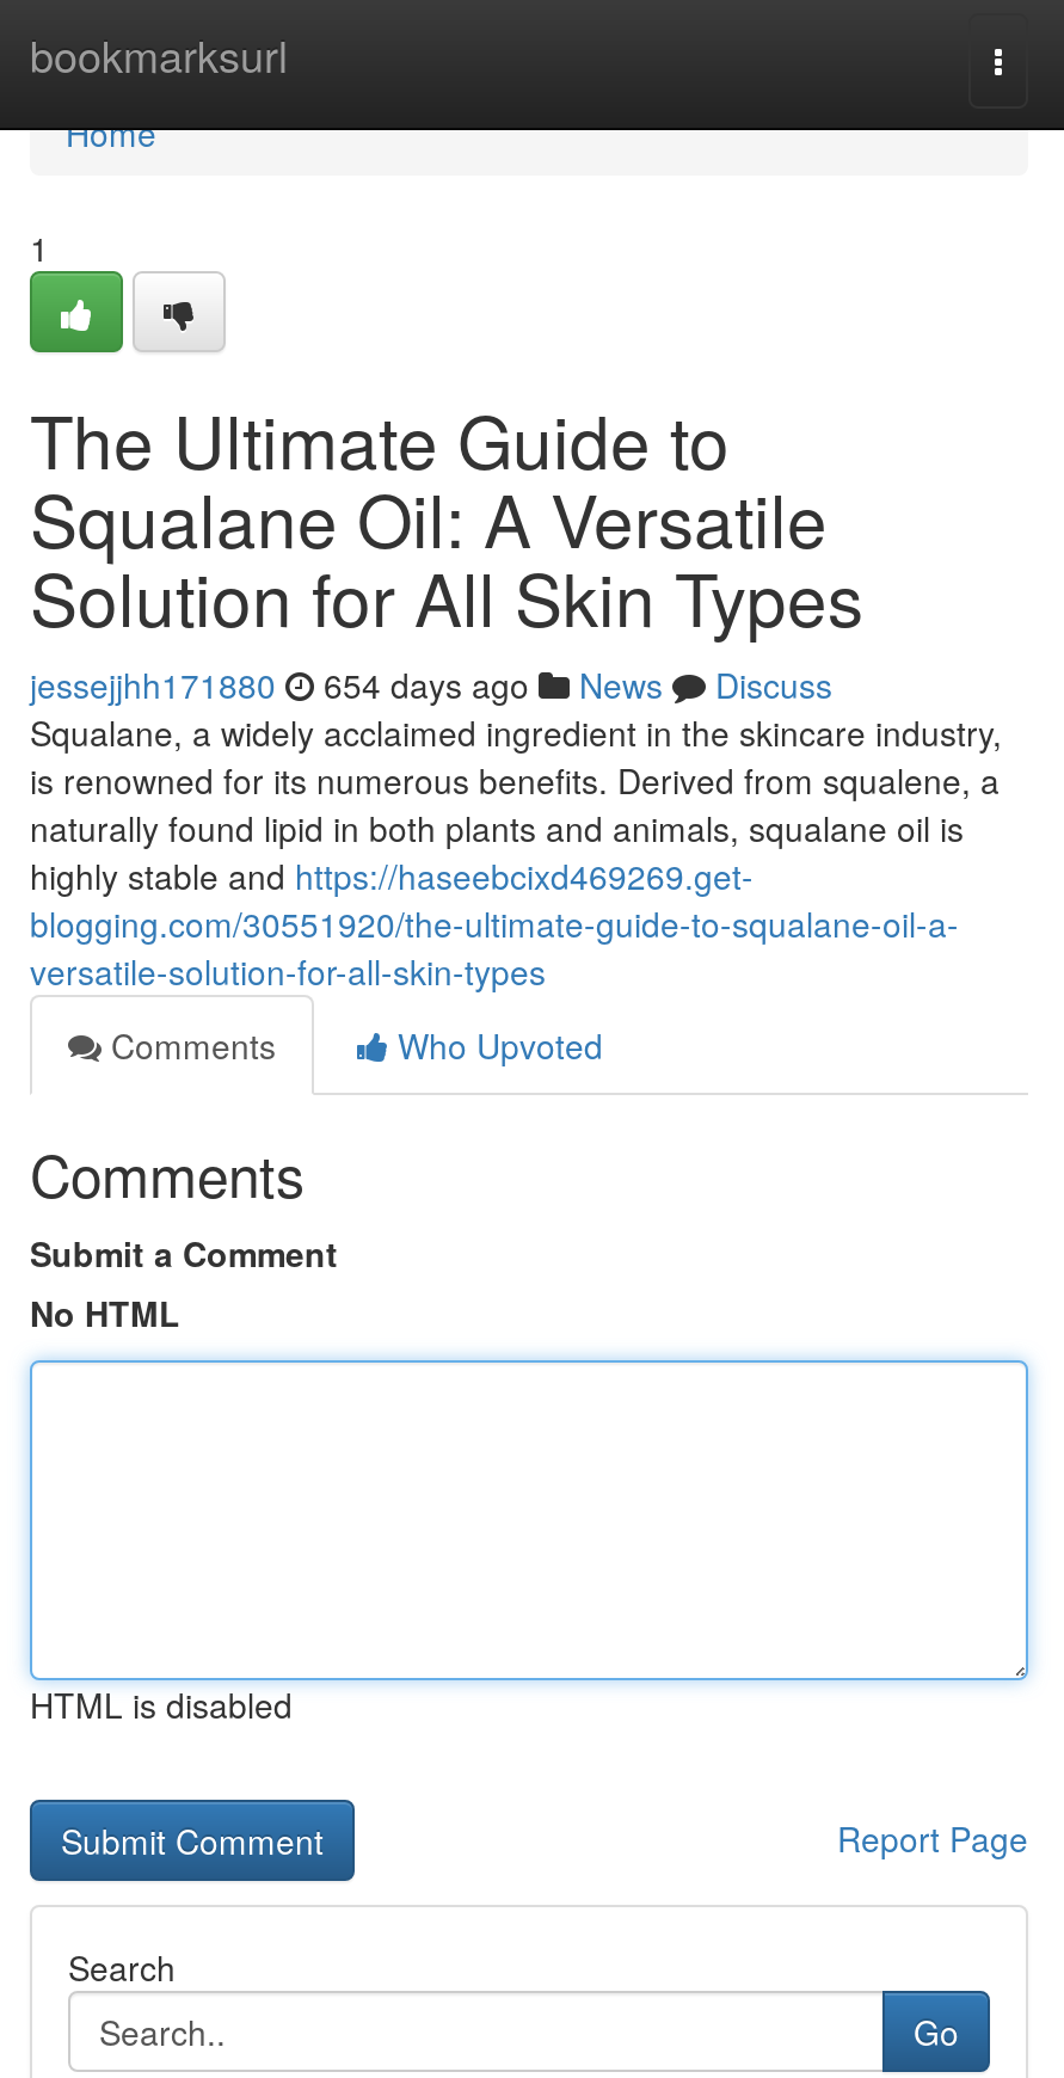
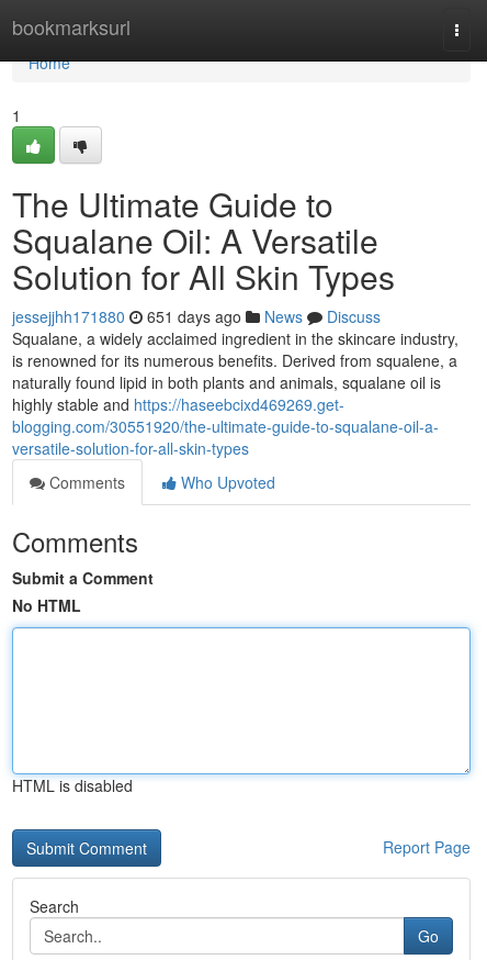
[30,660,832,708] jessejjhh171880 654 days ago News Discuss -> [12,305,381,327] jessejjhh171880 651 days ago News Discuss

